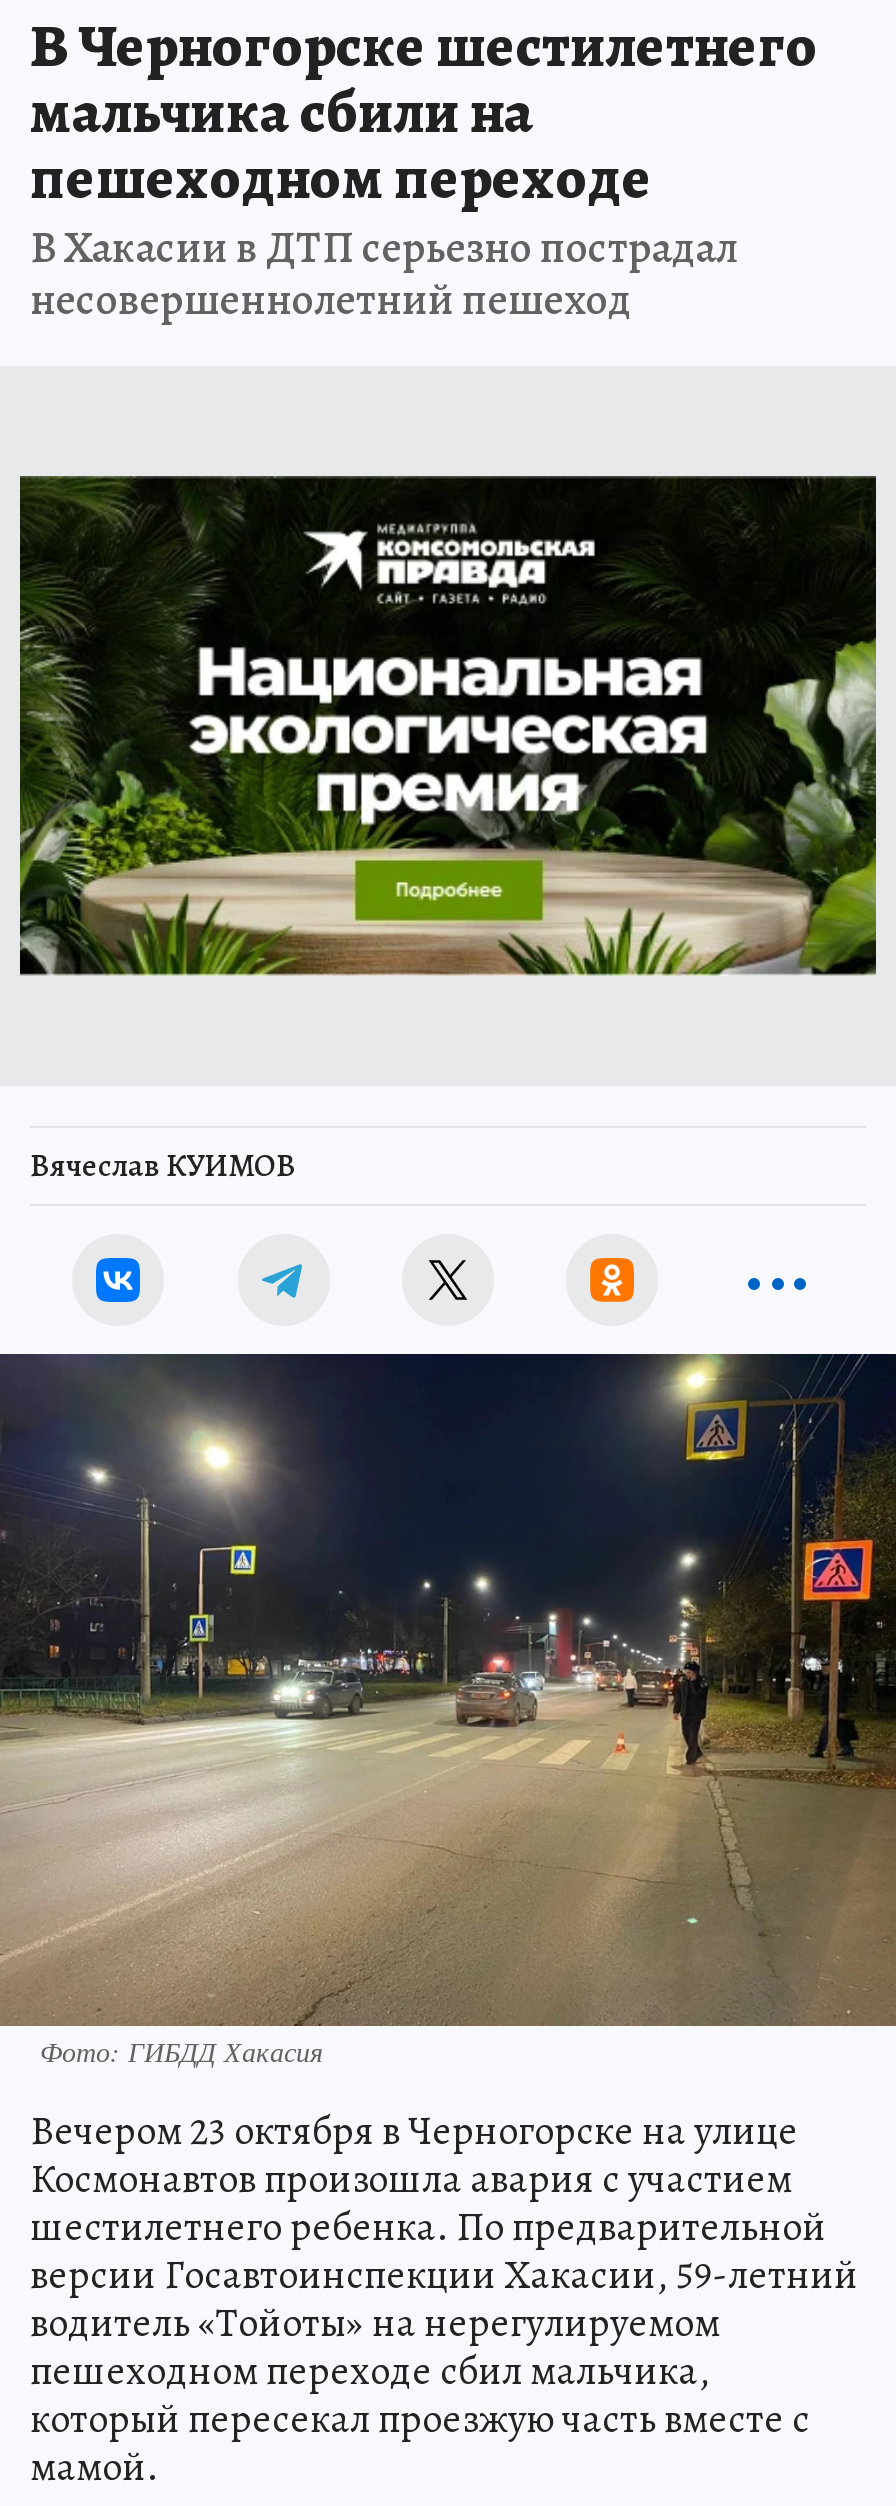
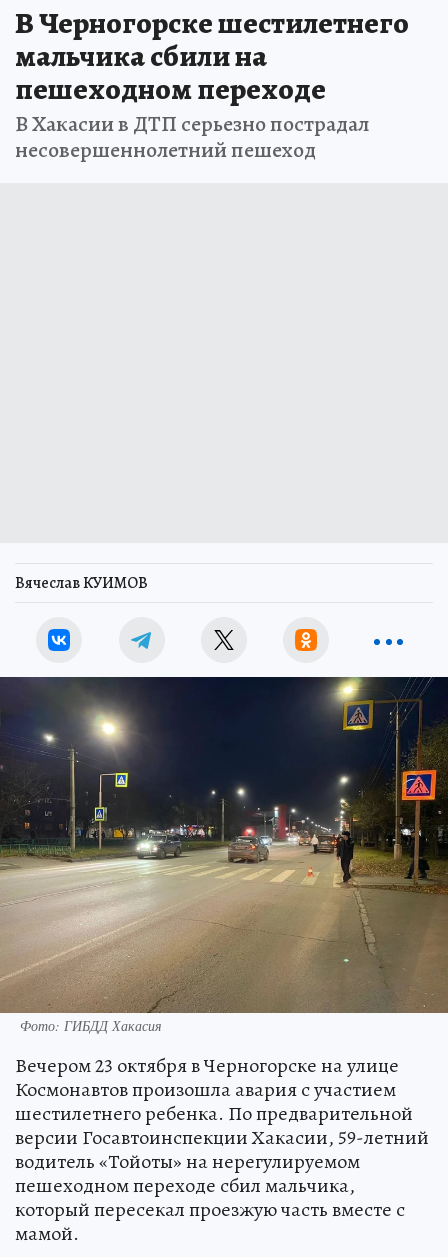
[18,474,878,978] [image] -> none

